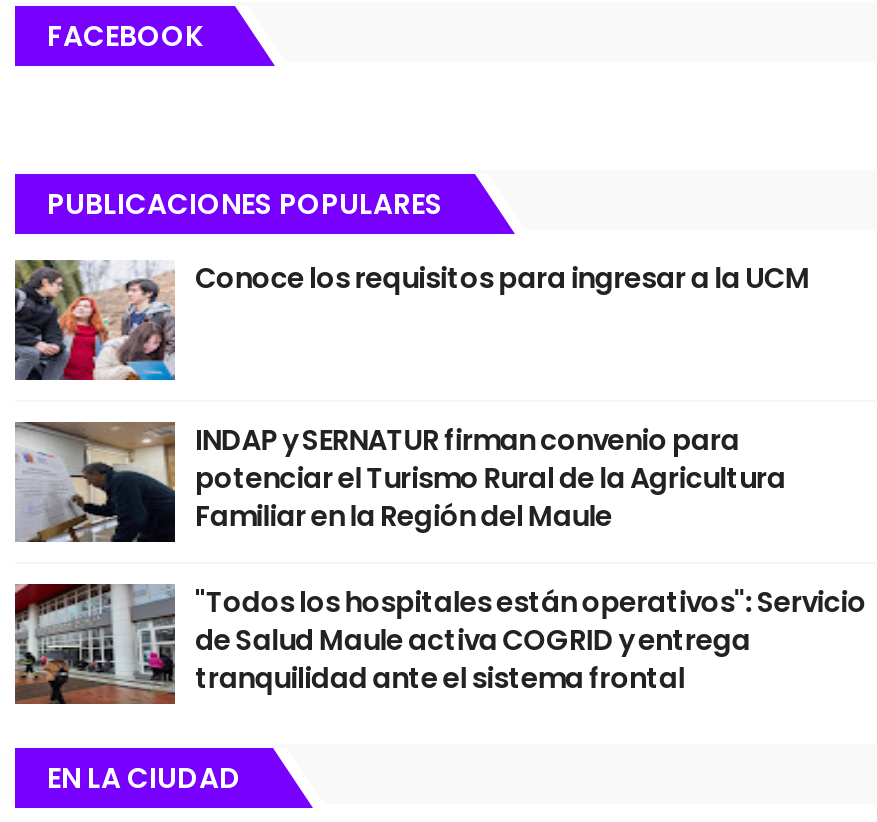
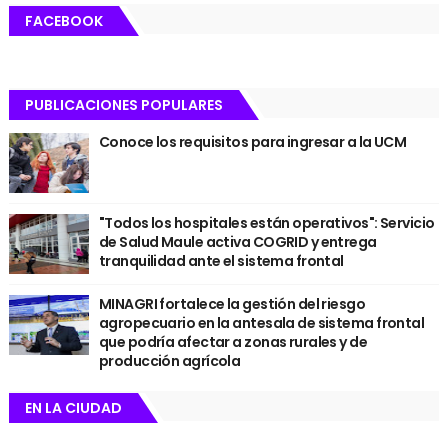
[17,420,786,544] [image] | INDAP y SERNATUR firman convenio para | potenciar el Turismo Rural de la Agricultura | Familiar en la Región del Maule -> none
moved [11,580,866,706] -> [7,212,434,275]: [image] | "Todos los hospitales están operativos": Servicio | de Salud Maule activa COGRID y entrega | tranquilidad ante el sistema frontal
none -> [8,294,424,371] [image] | MINAGRI fortalece la gestión del riesgo | agropecuario en la antesala de sistema frontal | que podría afectar a zonas rurales y de | producción agrícola

